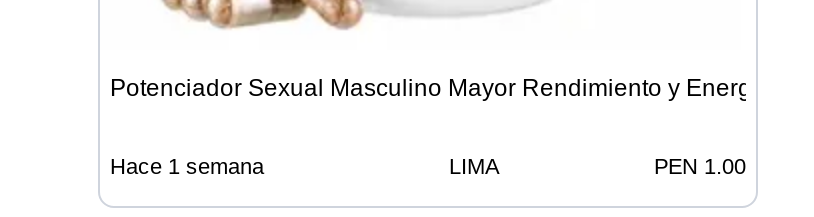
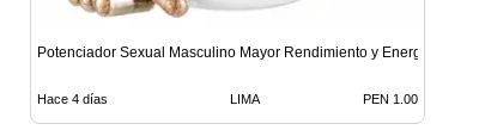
[110,155,264,179] Hace 1 semana -> [37,92,108,107] Hace 4 días

